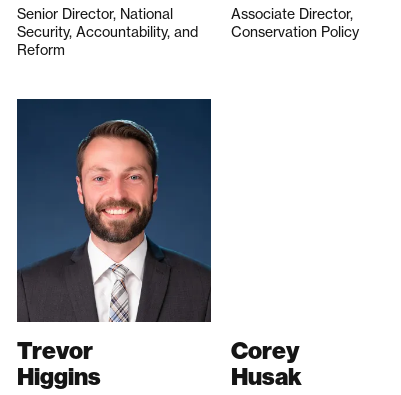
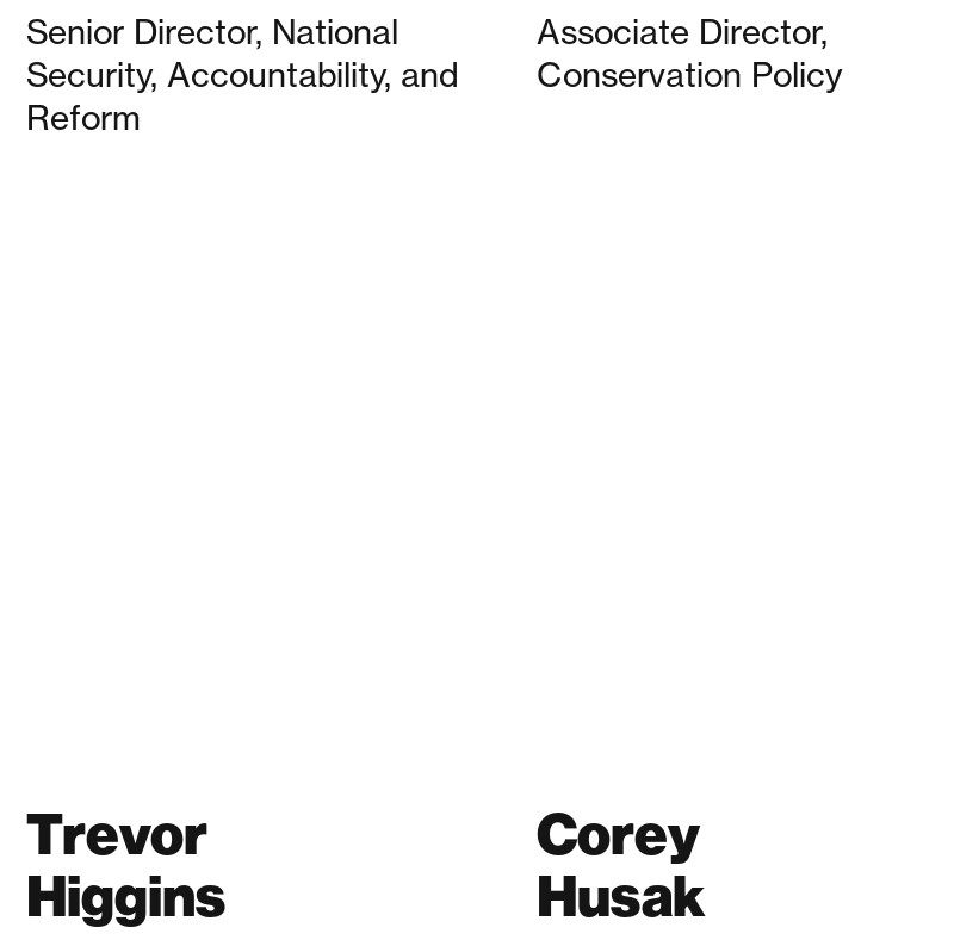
[16,98,212,323] [image] -> none

